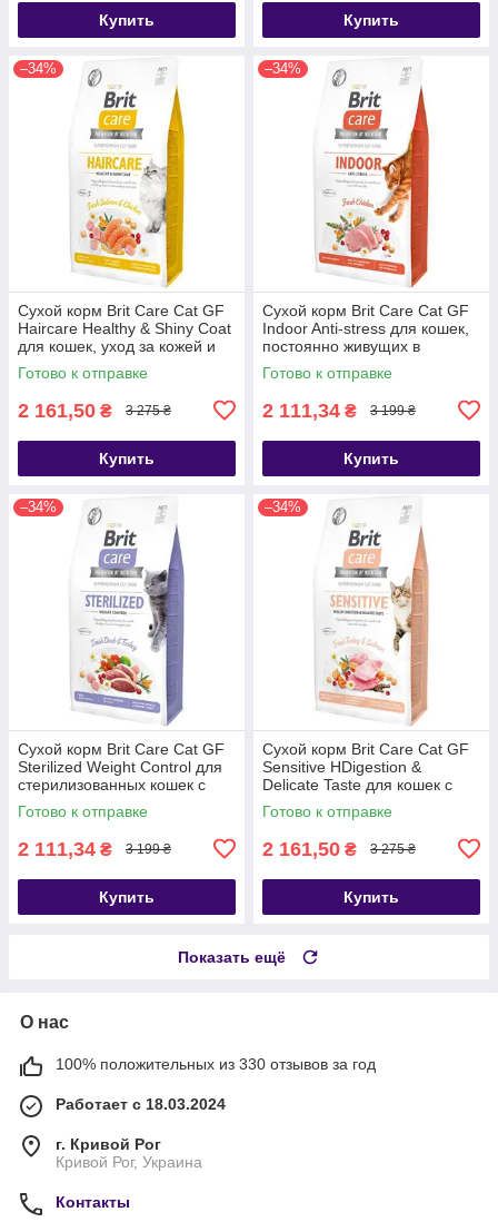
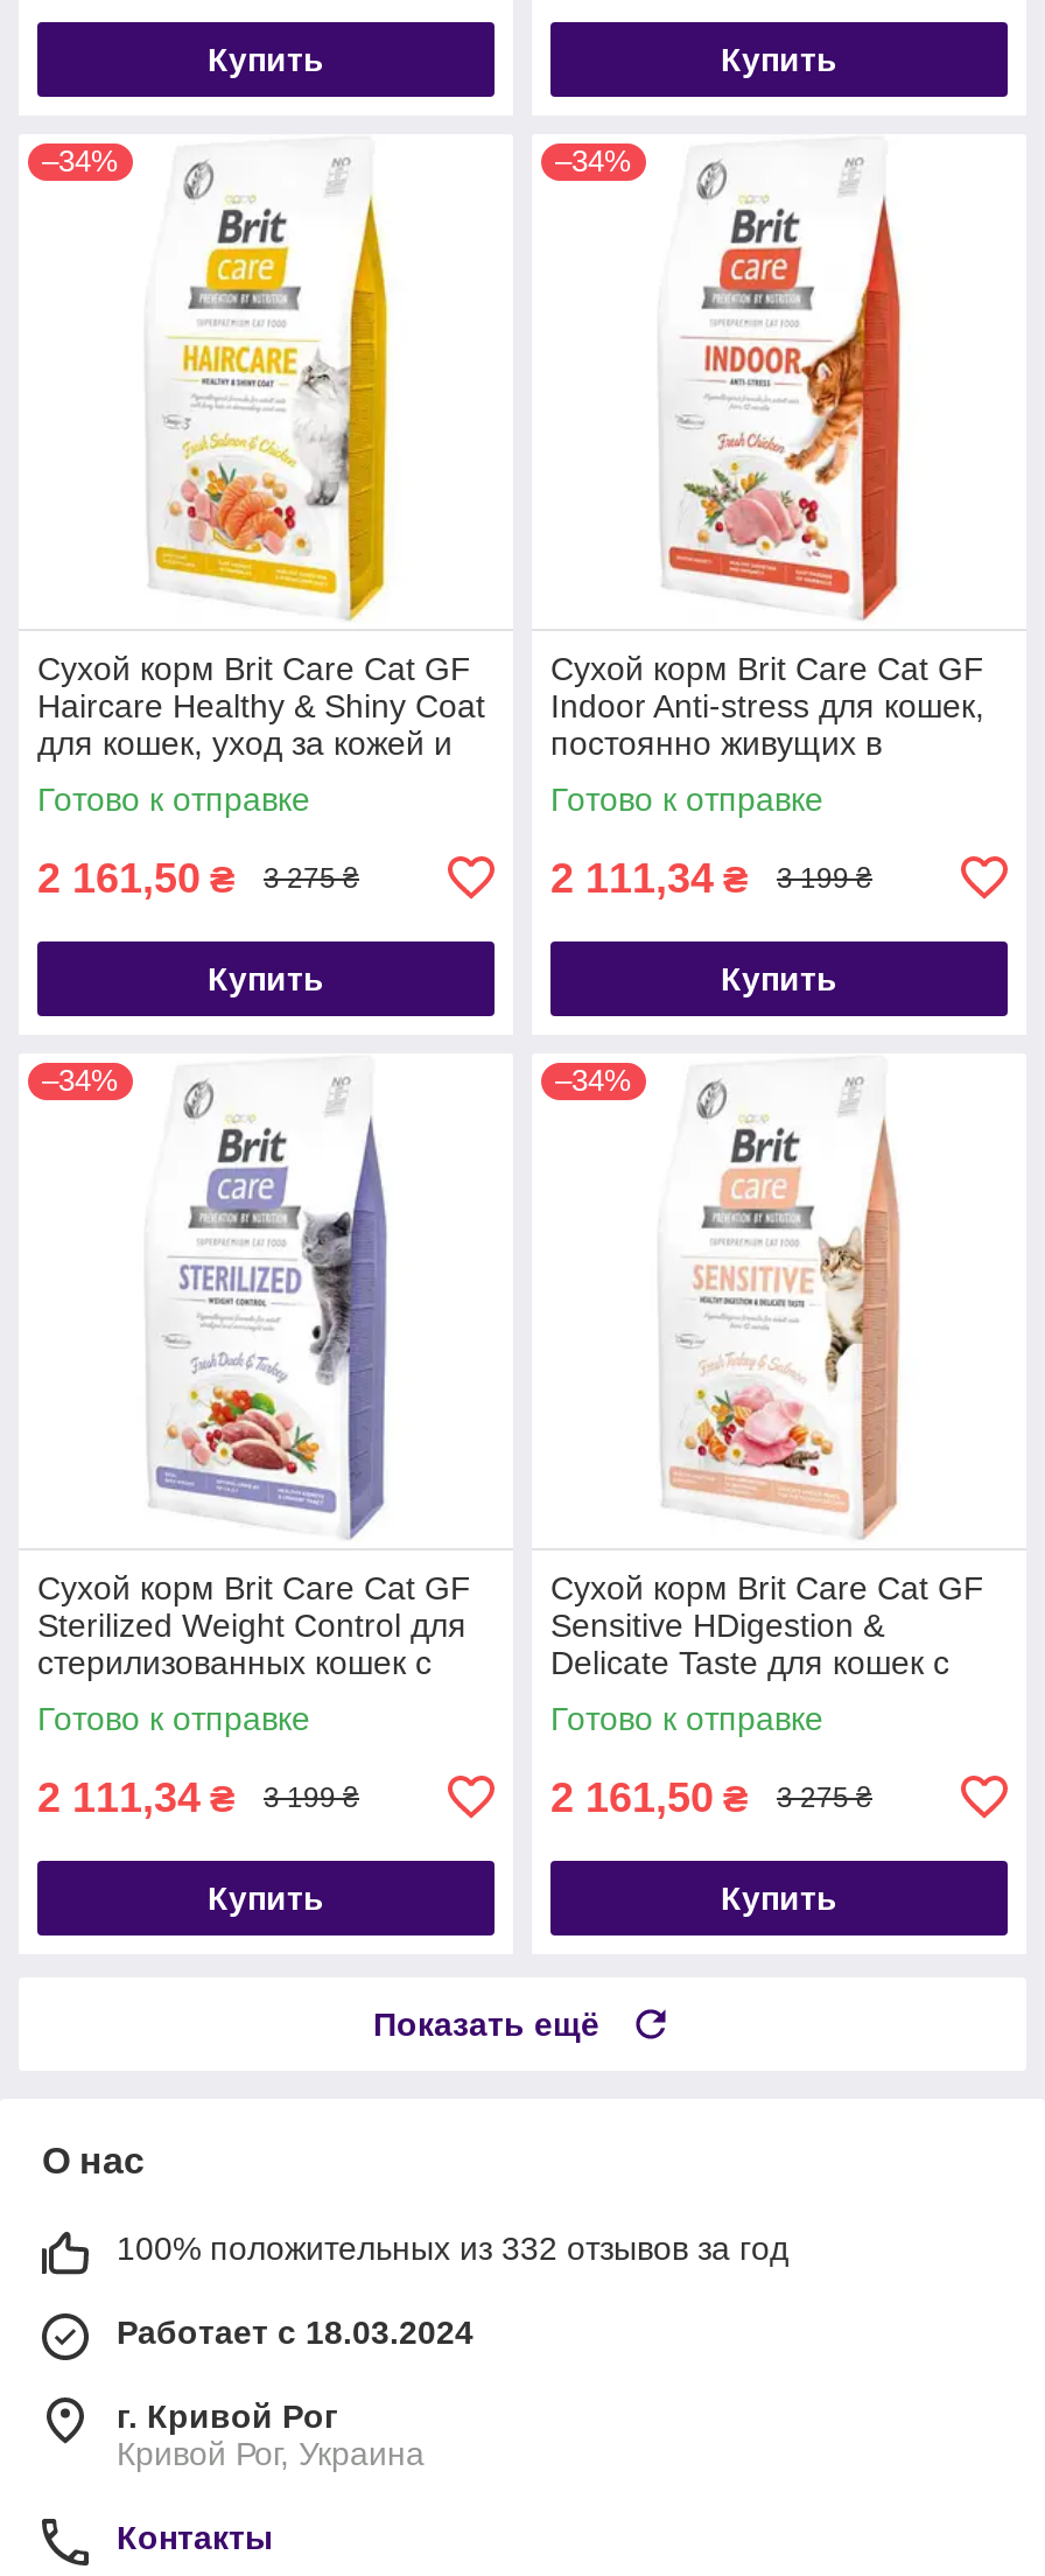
[56,1055,376,1073] 100% положительных из 330 отзывов за год -> [117,2229,788,2266] 100% положительных из 332 отзывов за год

